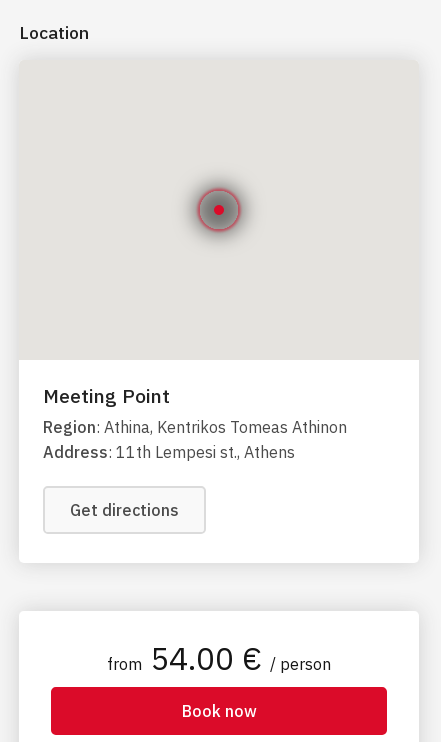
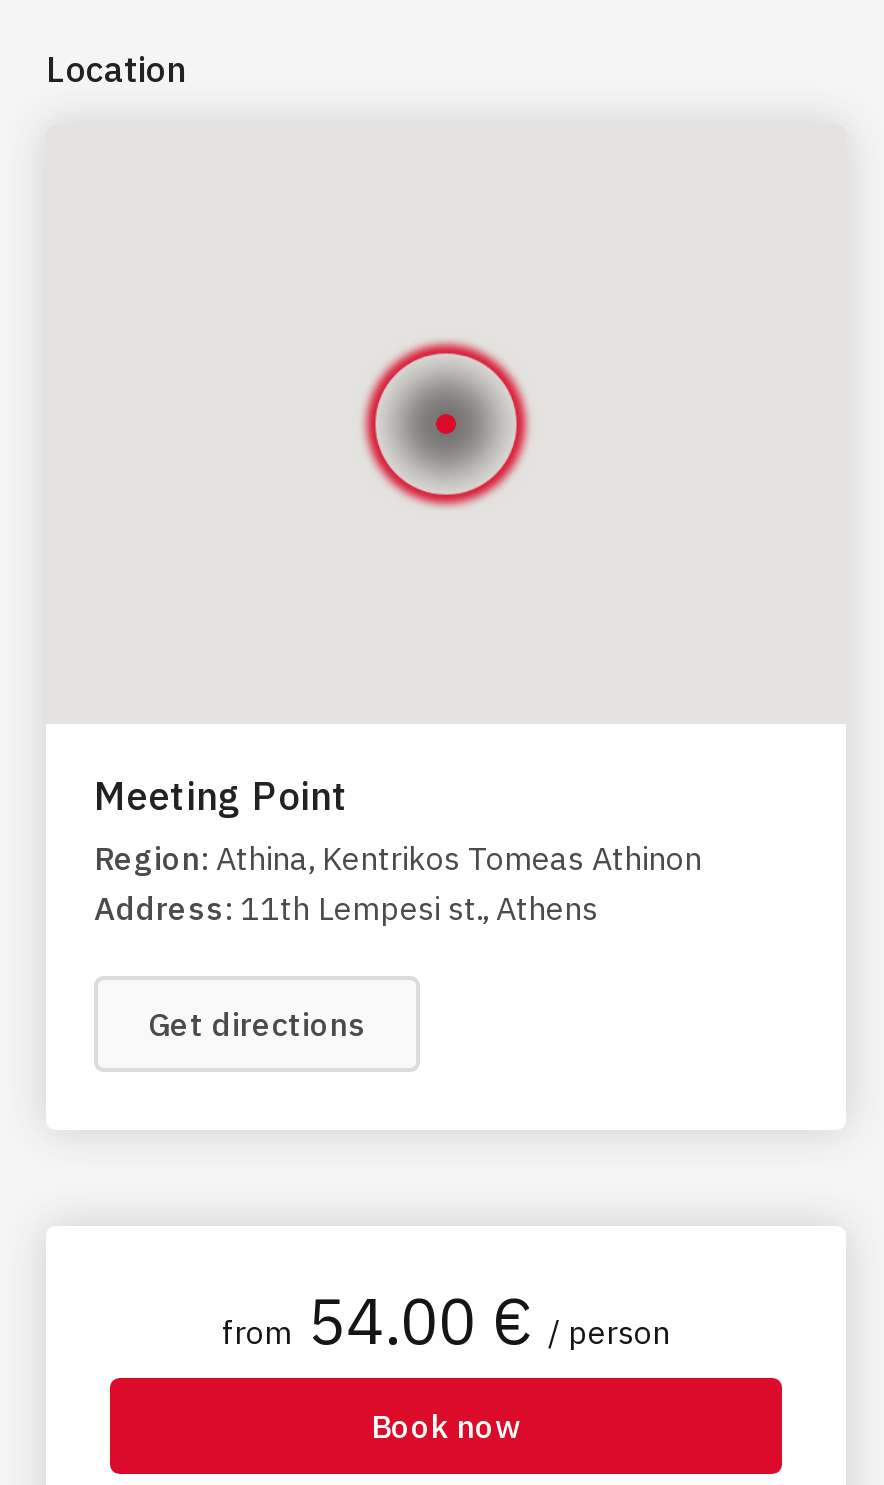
[178,169,260,251] [image] -> [362,340,530,508] [image]

